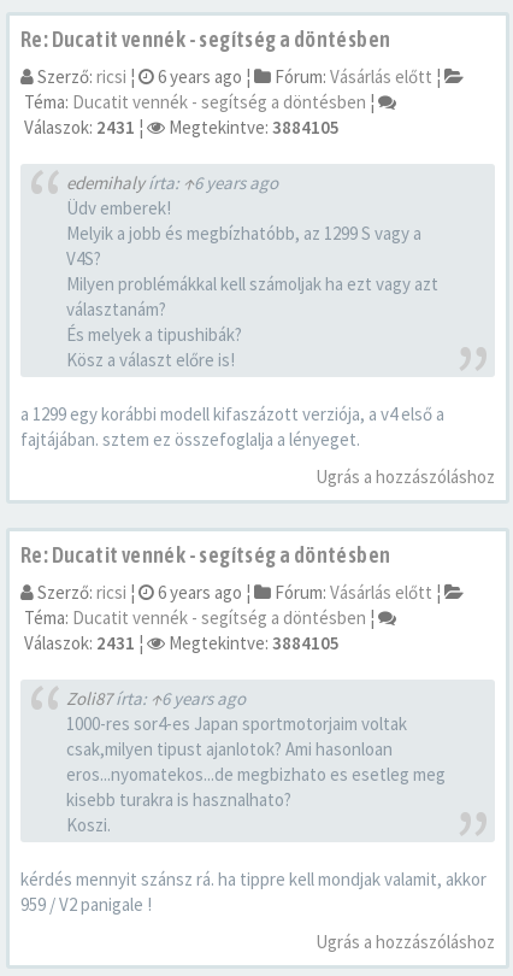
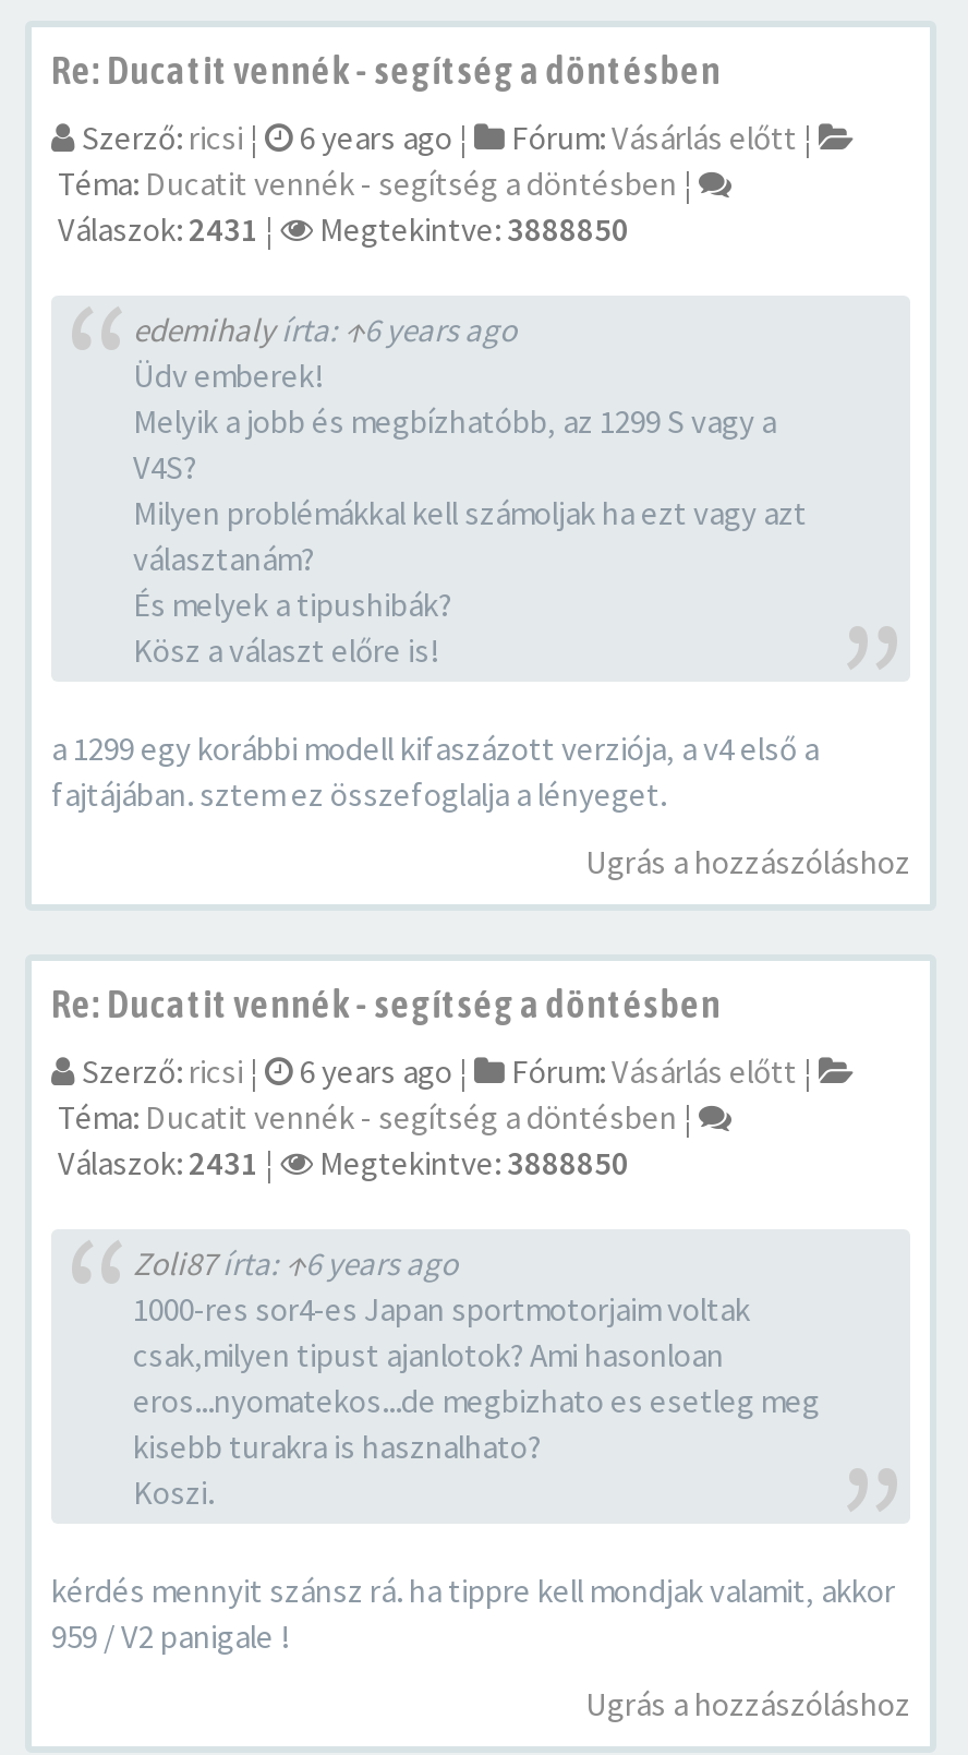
[20,116,340,139] Válaszok: 2431 ¦ Megtekintve: 3884105 -> [51,208,629,250] Válaszok: 2431 ¦ Megtekintve: 3888850
[20,631,340,654] Válaszok: 2431 ¦ Megtekintve: 3884105 -> [51,1142,629,1183] Válaszok: 2431 ¦ Megtekintve: 3888850

